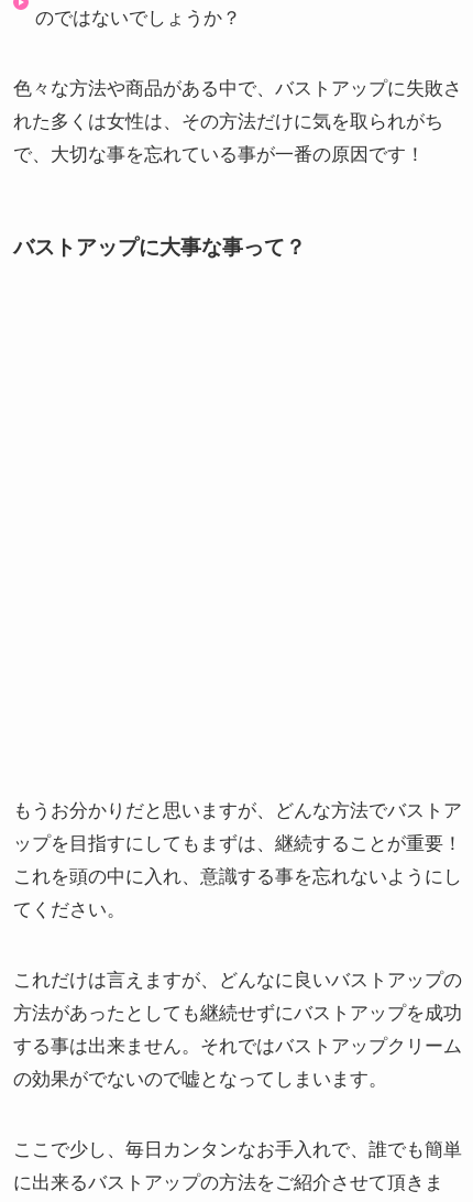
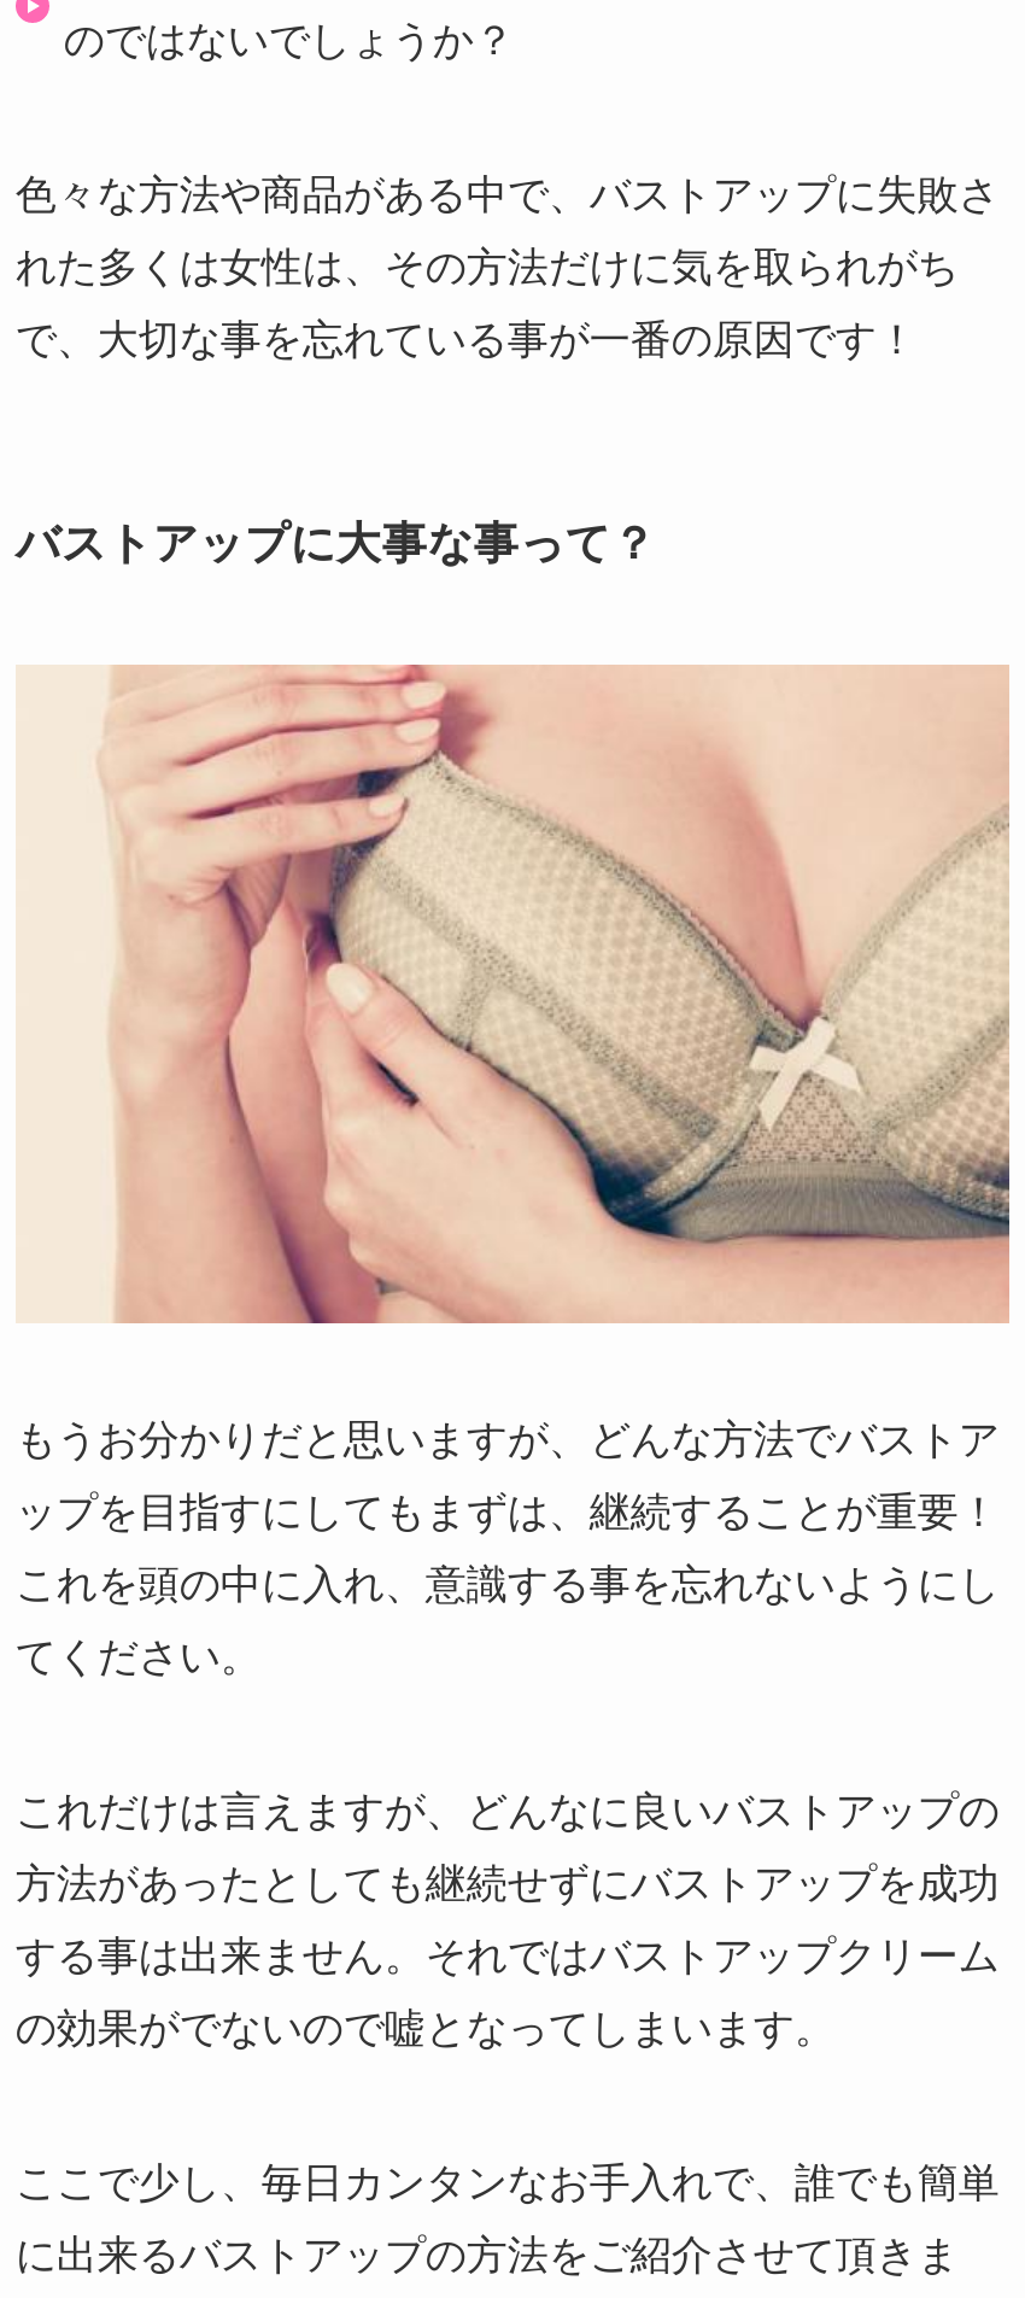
none -> [16,661,1012,1327] [image]

